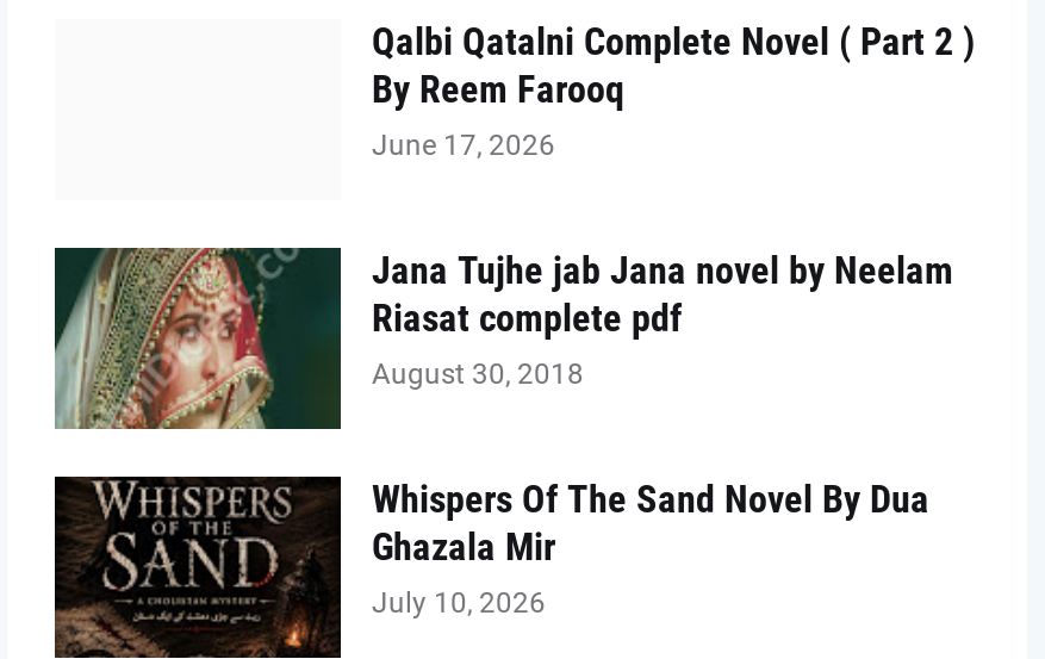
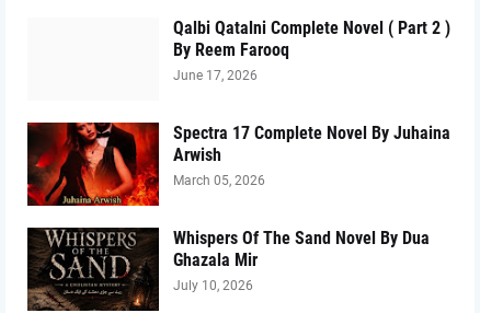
[52,245,953,431] [image] | Jana Tujhe jab Jana novel by Neelam | Riasat complete pdf | August 30, 2018 -> [26,121,450,207] [image] | Spectra 17 Complete Novel By Juhaina | Arwish | March 05, 2026

